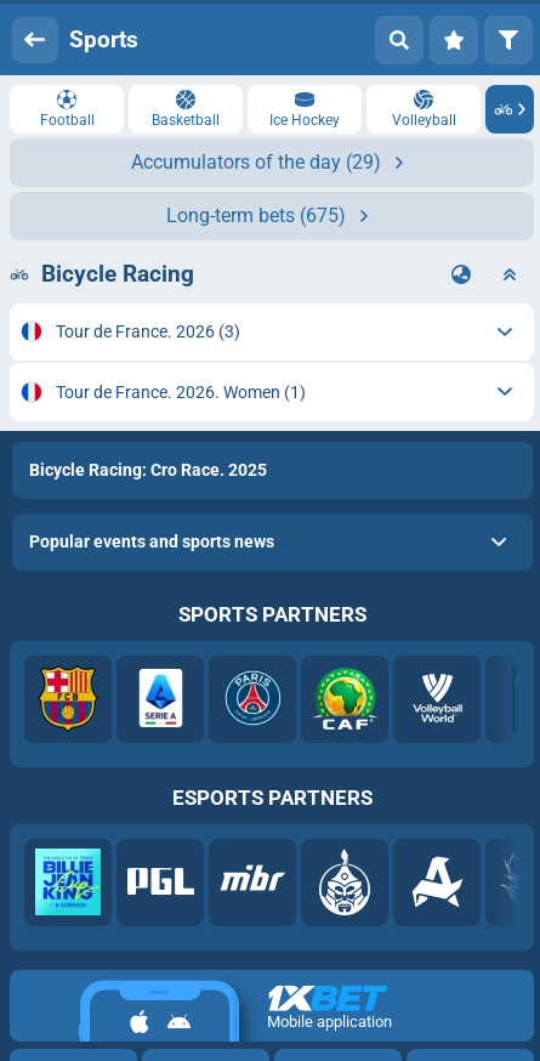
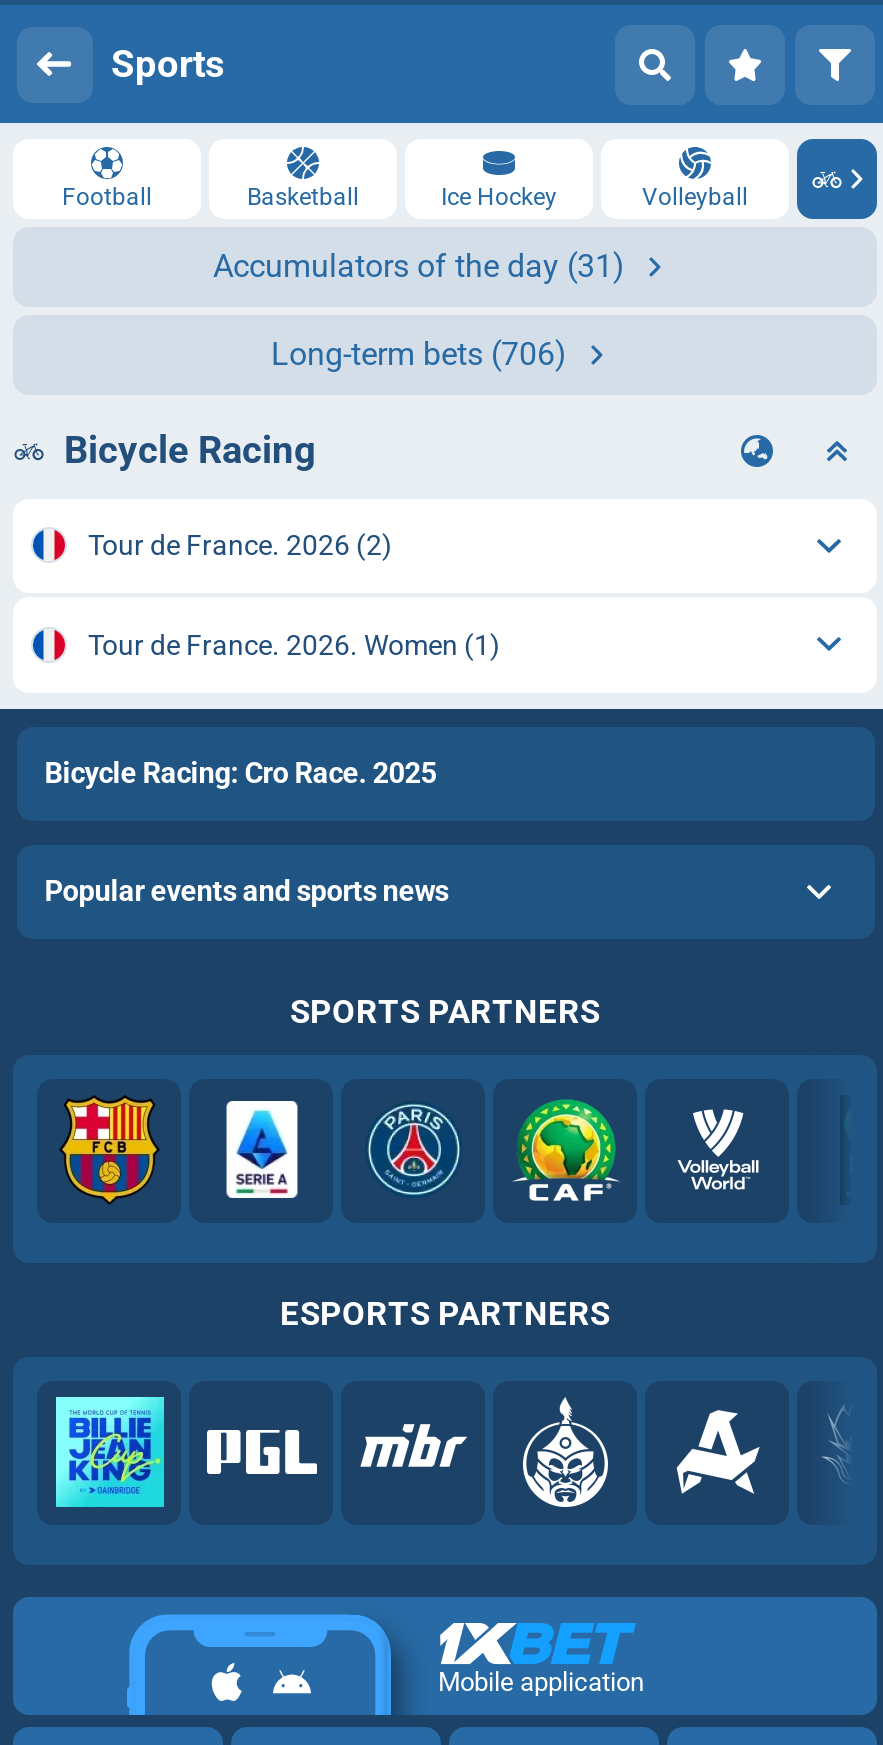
[131,151,381,174] Accumulators of the day (29) -> [213,247,625,285] Accumulators of the day (31)
[166,204,346,227] Long-term bets (675) -> [271,335,567,373] Long-term bets (706)
[55,322,240,341] Tour de France. 2026 (3) -> [88,529,392,561] Tour de France. 2026 (2)

